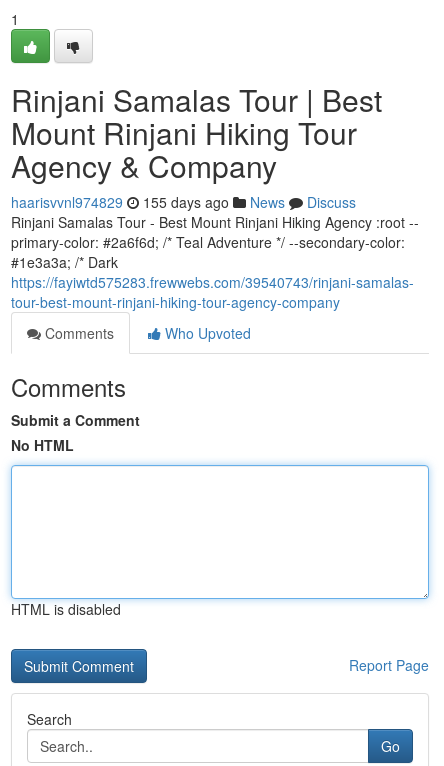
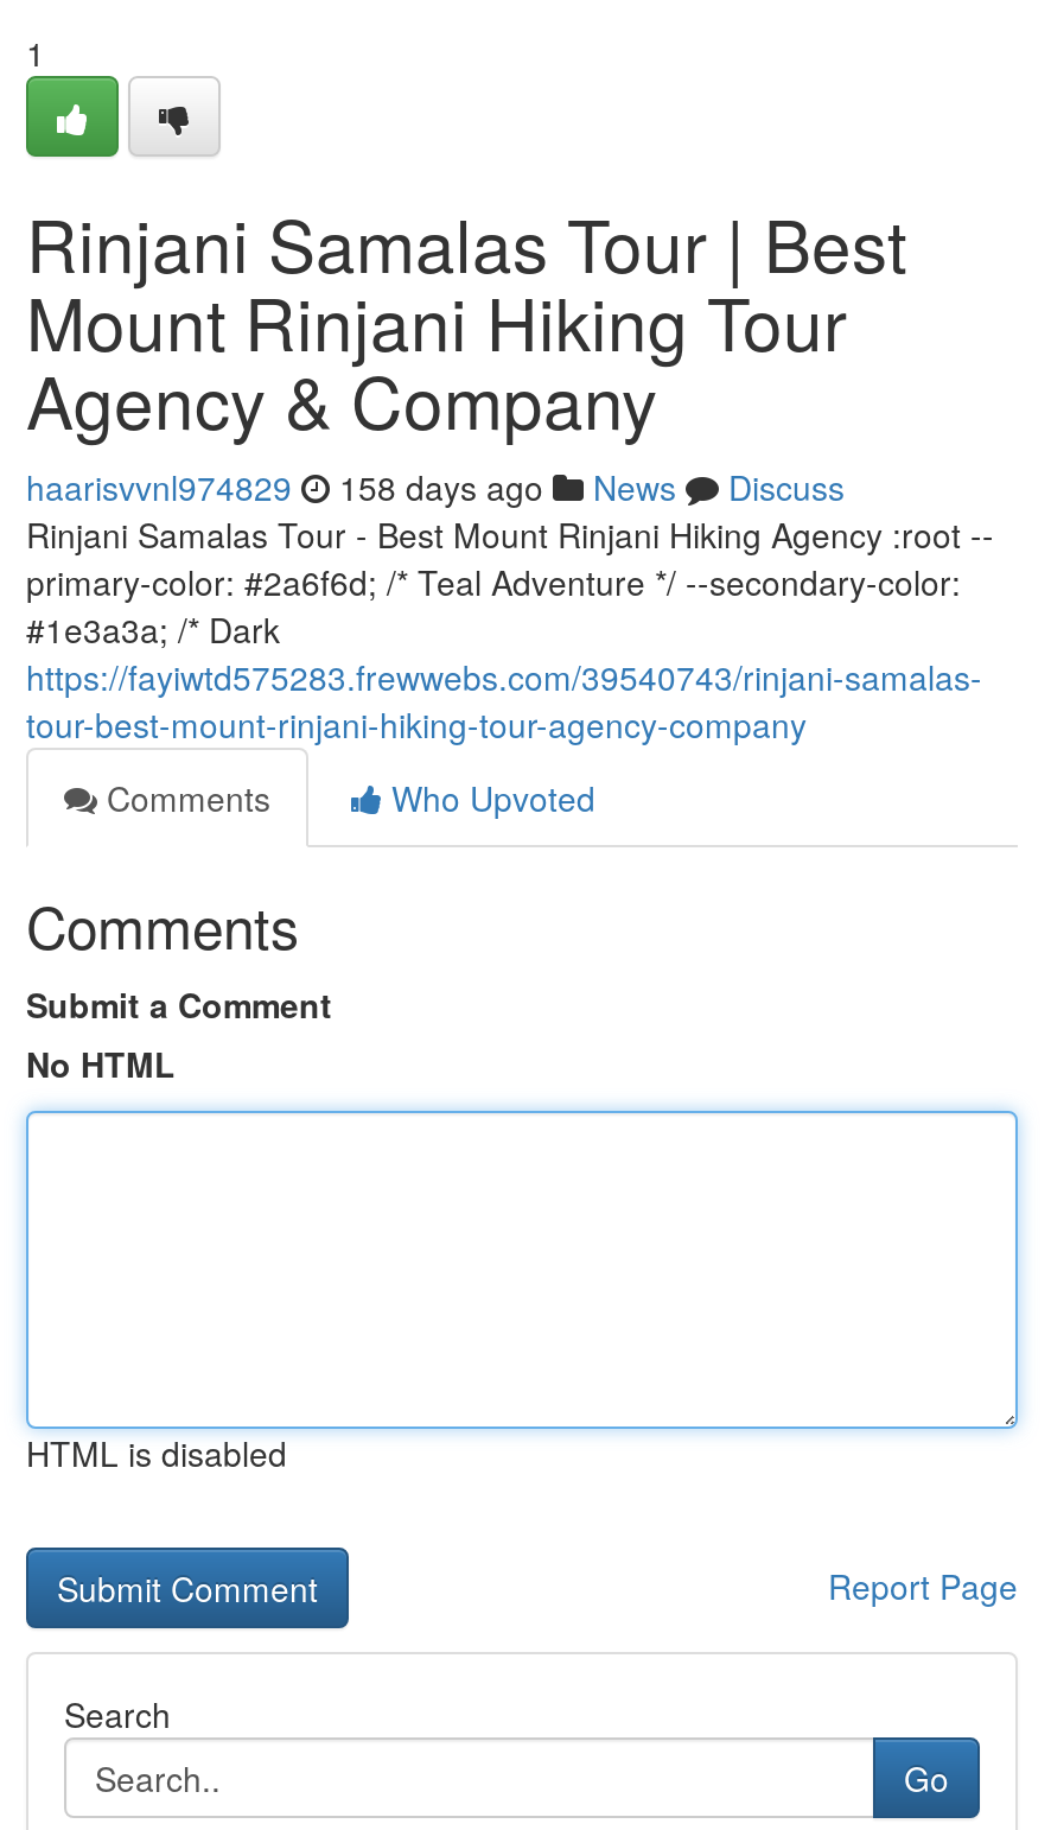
[11,192,356,212] haarisvvnl974829 155 days ago News Discuss -> [26,463,845,510] haarisvvnl974829 158 days ago News Discuss

